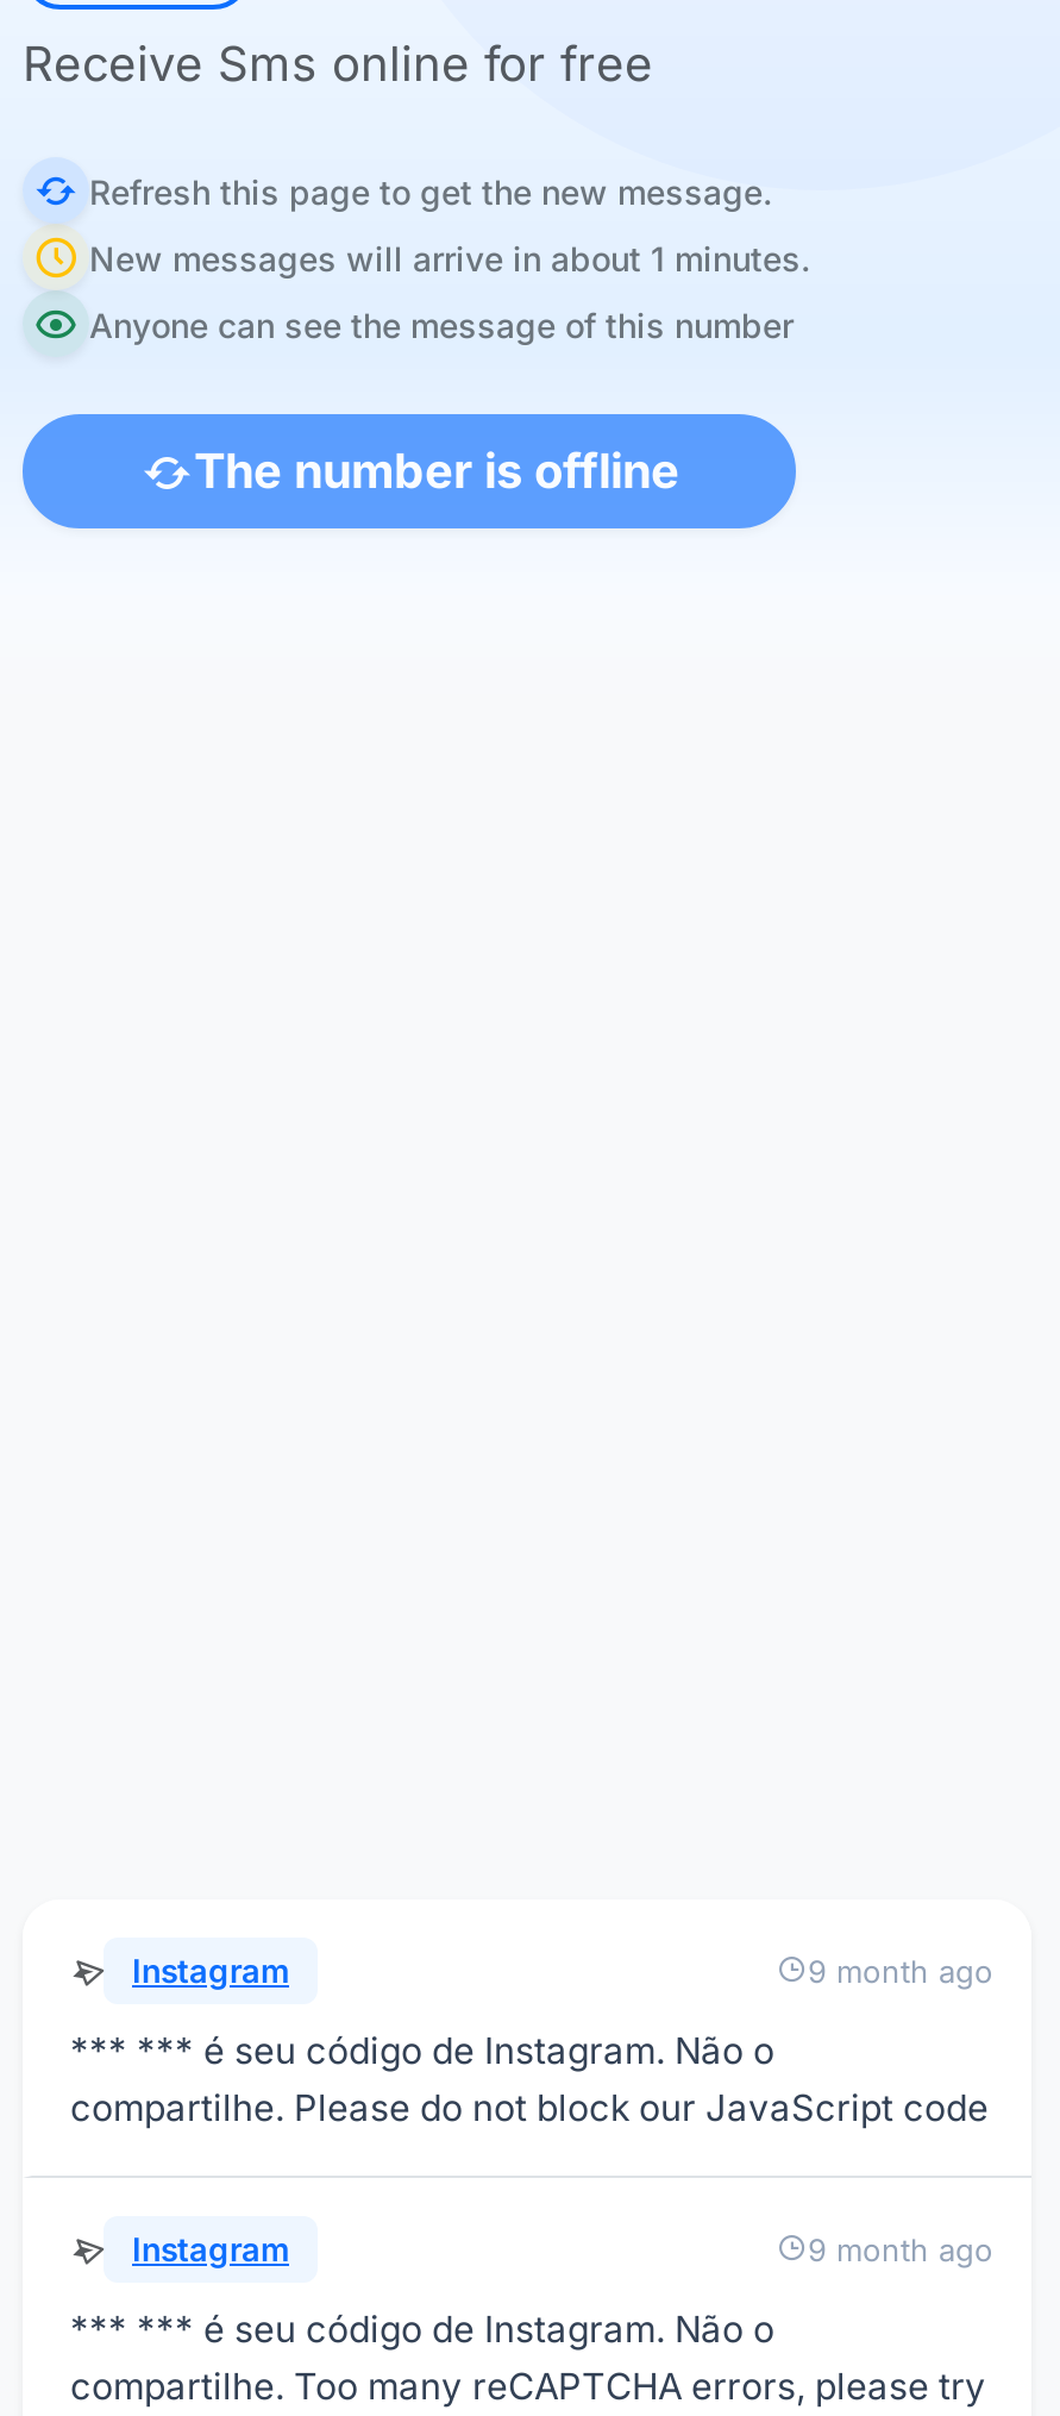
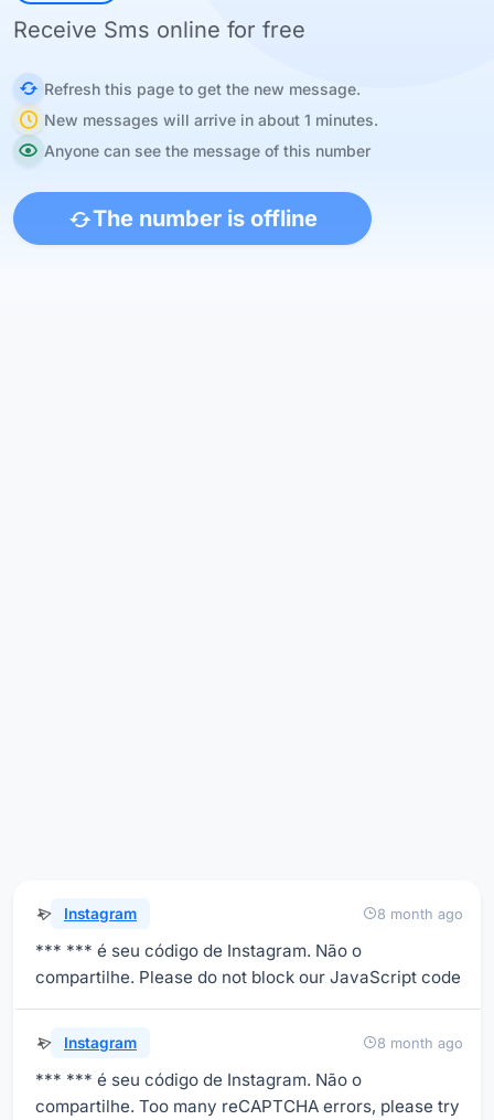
[808,1953,993,1989] 9 month ago -> [377,905,463,922] 8 month ago
[808,2232,993,2267] 9 month ago -> [377,1034,463,1051] 8 month ago

